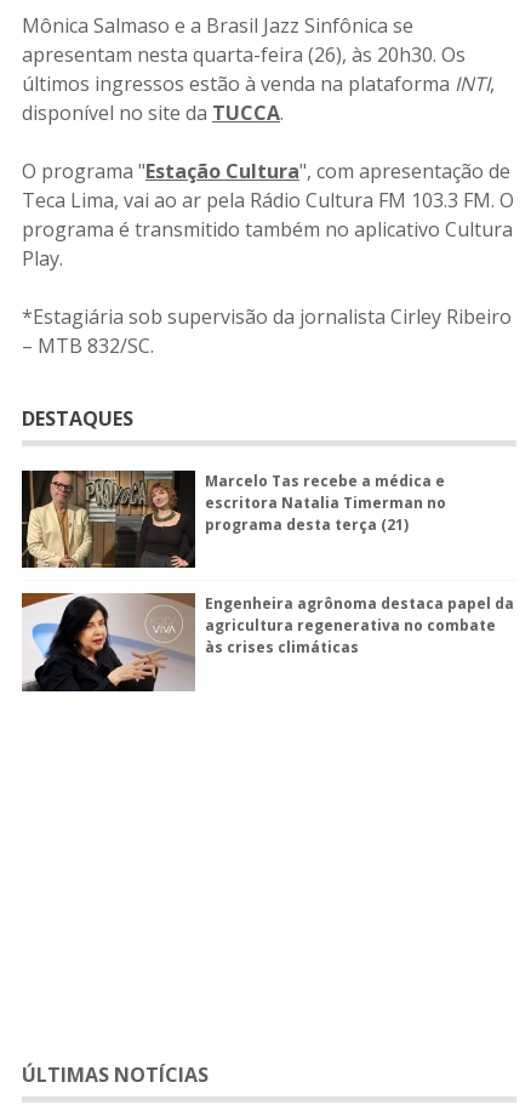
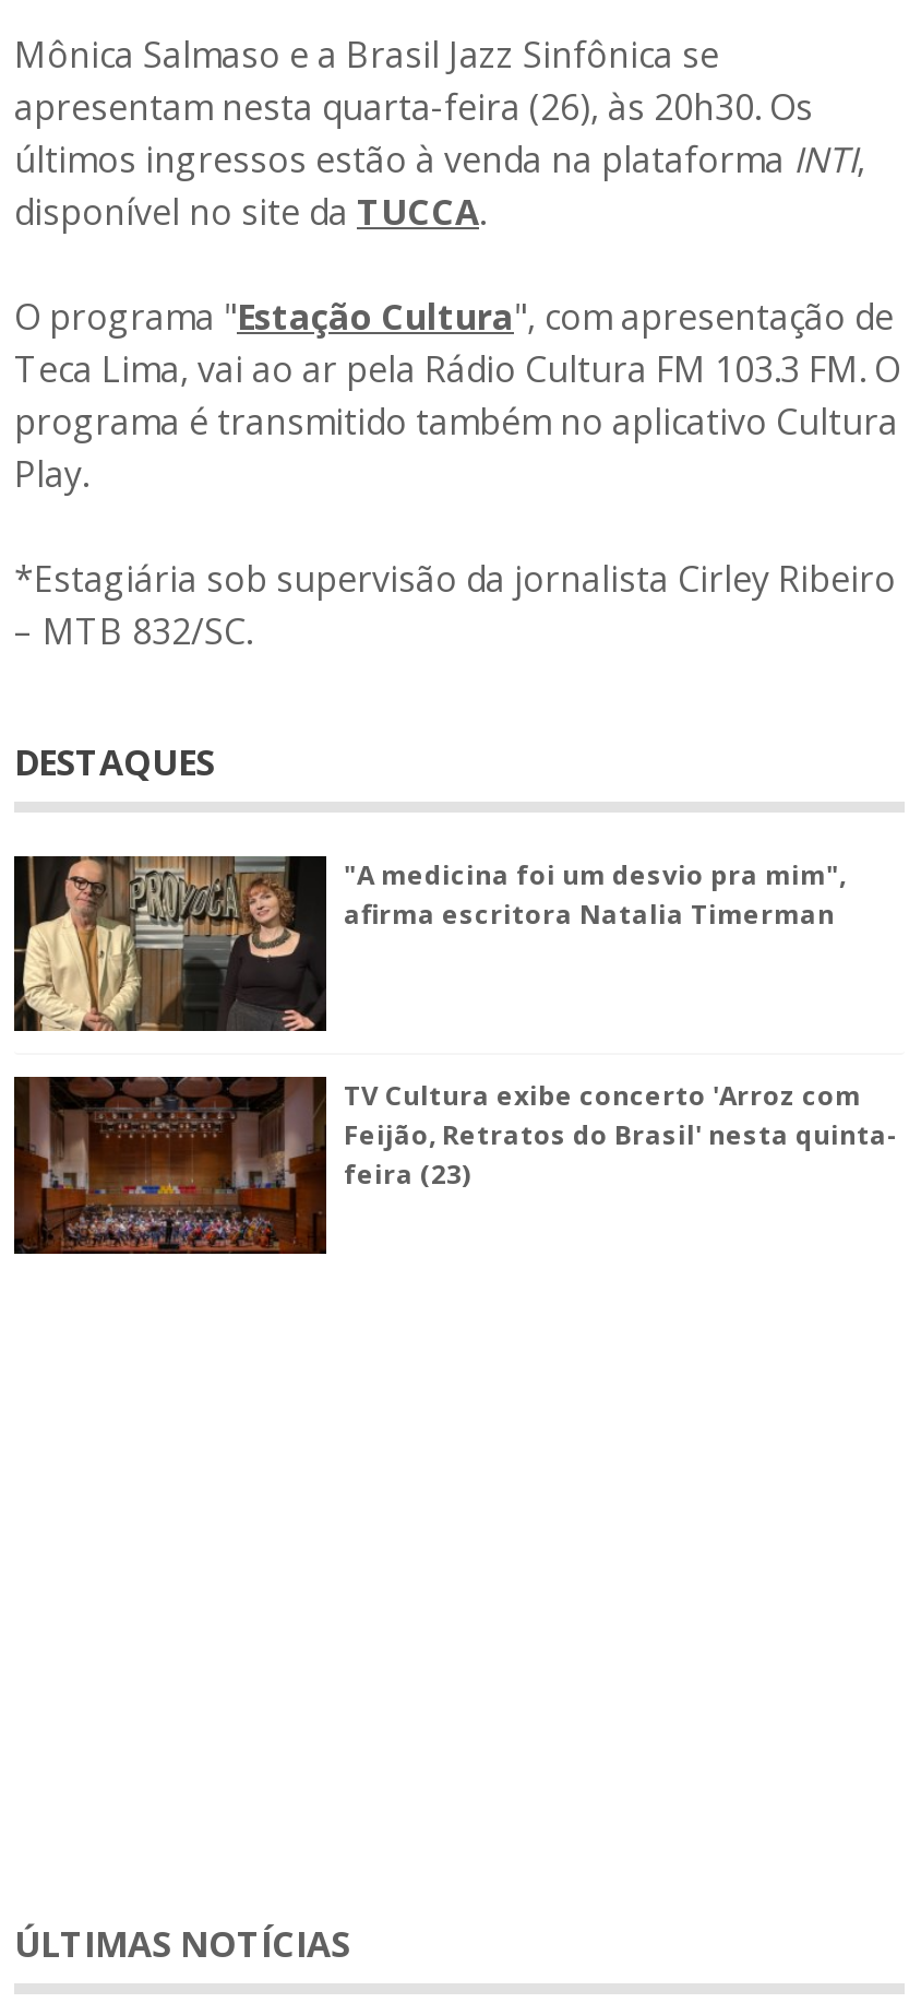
[205,470,446,535] Marcelo Tas recebe a médica e | escritora Natalia Timerman no | programa desta terça (21) -> [344,856,846,932] "A medicina foi um desvio pra mim", | afirma escritora Natalia Timerman
[21,592,514,693] [image] | Engenheira agrônoma destaca papel da | agricultura regenerativa no combate | às crises climáticas -> [12,1075,898,1256] [image] | TV Cultura exibe concerto 'Arroz com | Feijão, Retratos do Brasil' nesta quinta- | feira (23)

